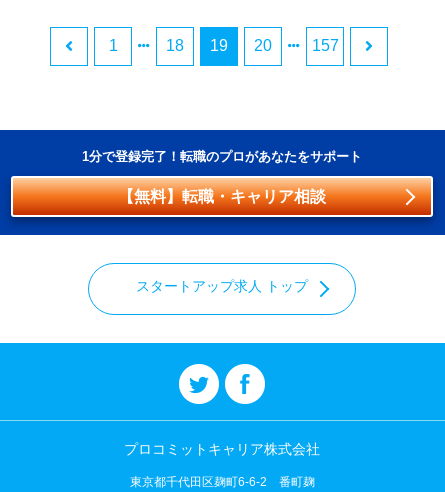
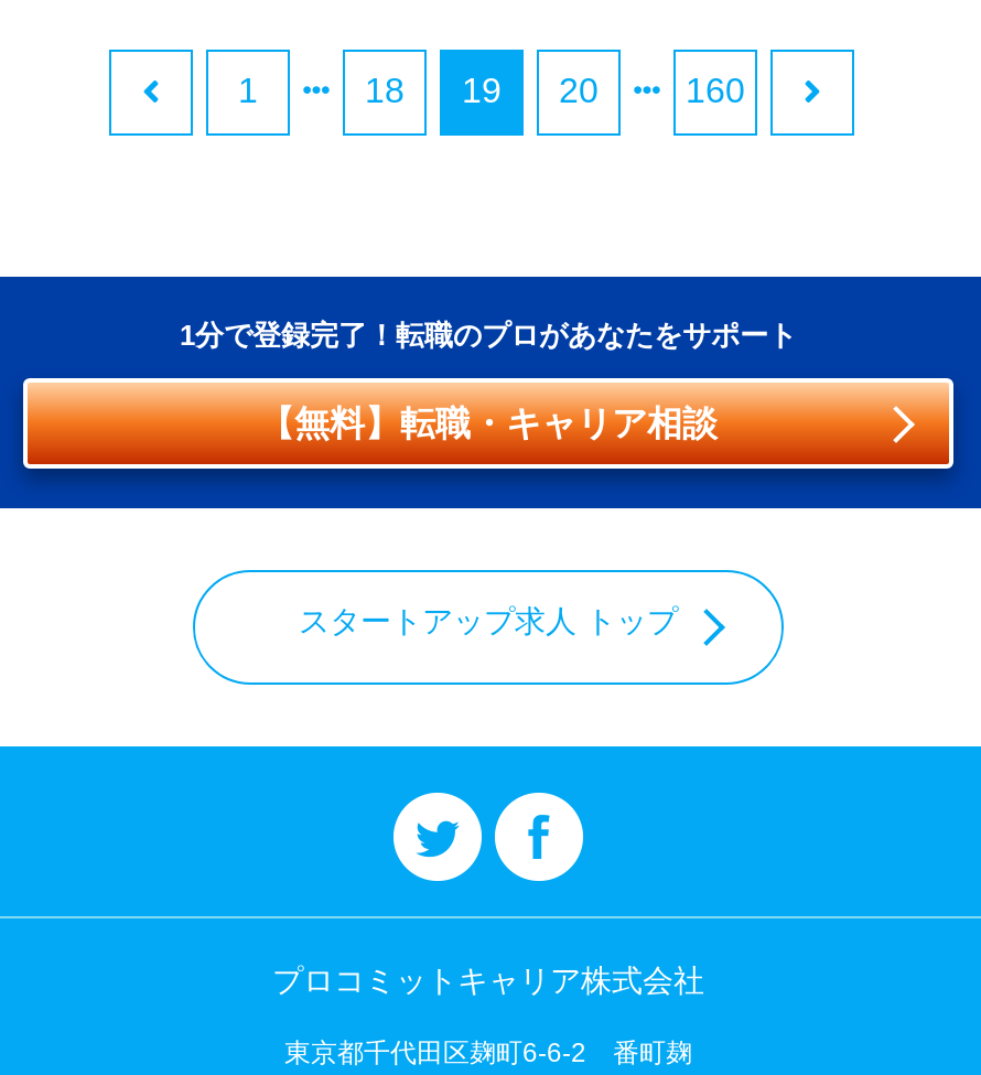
[311,37,338,54] 157 -> [686,72,745,109] 160

